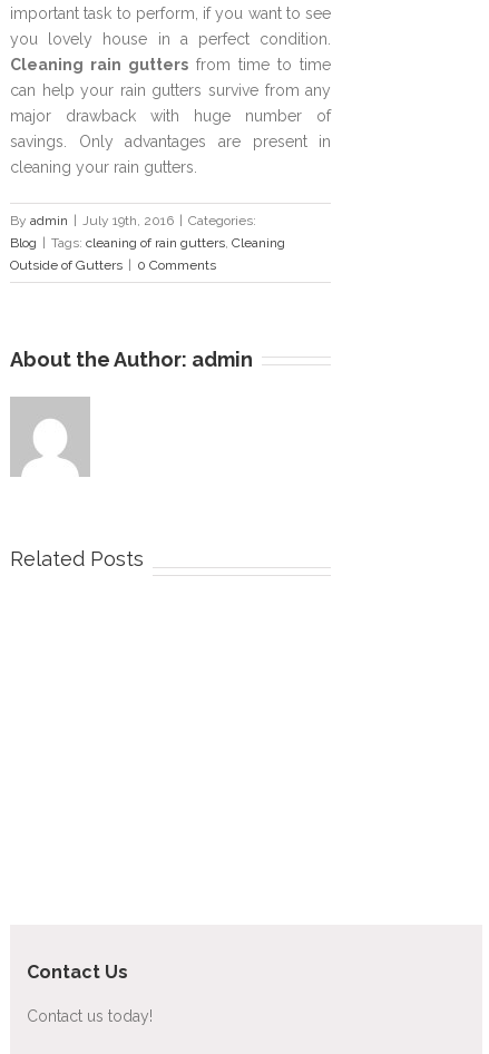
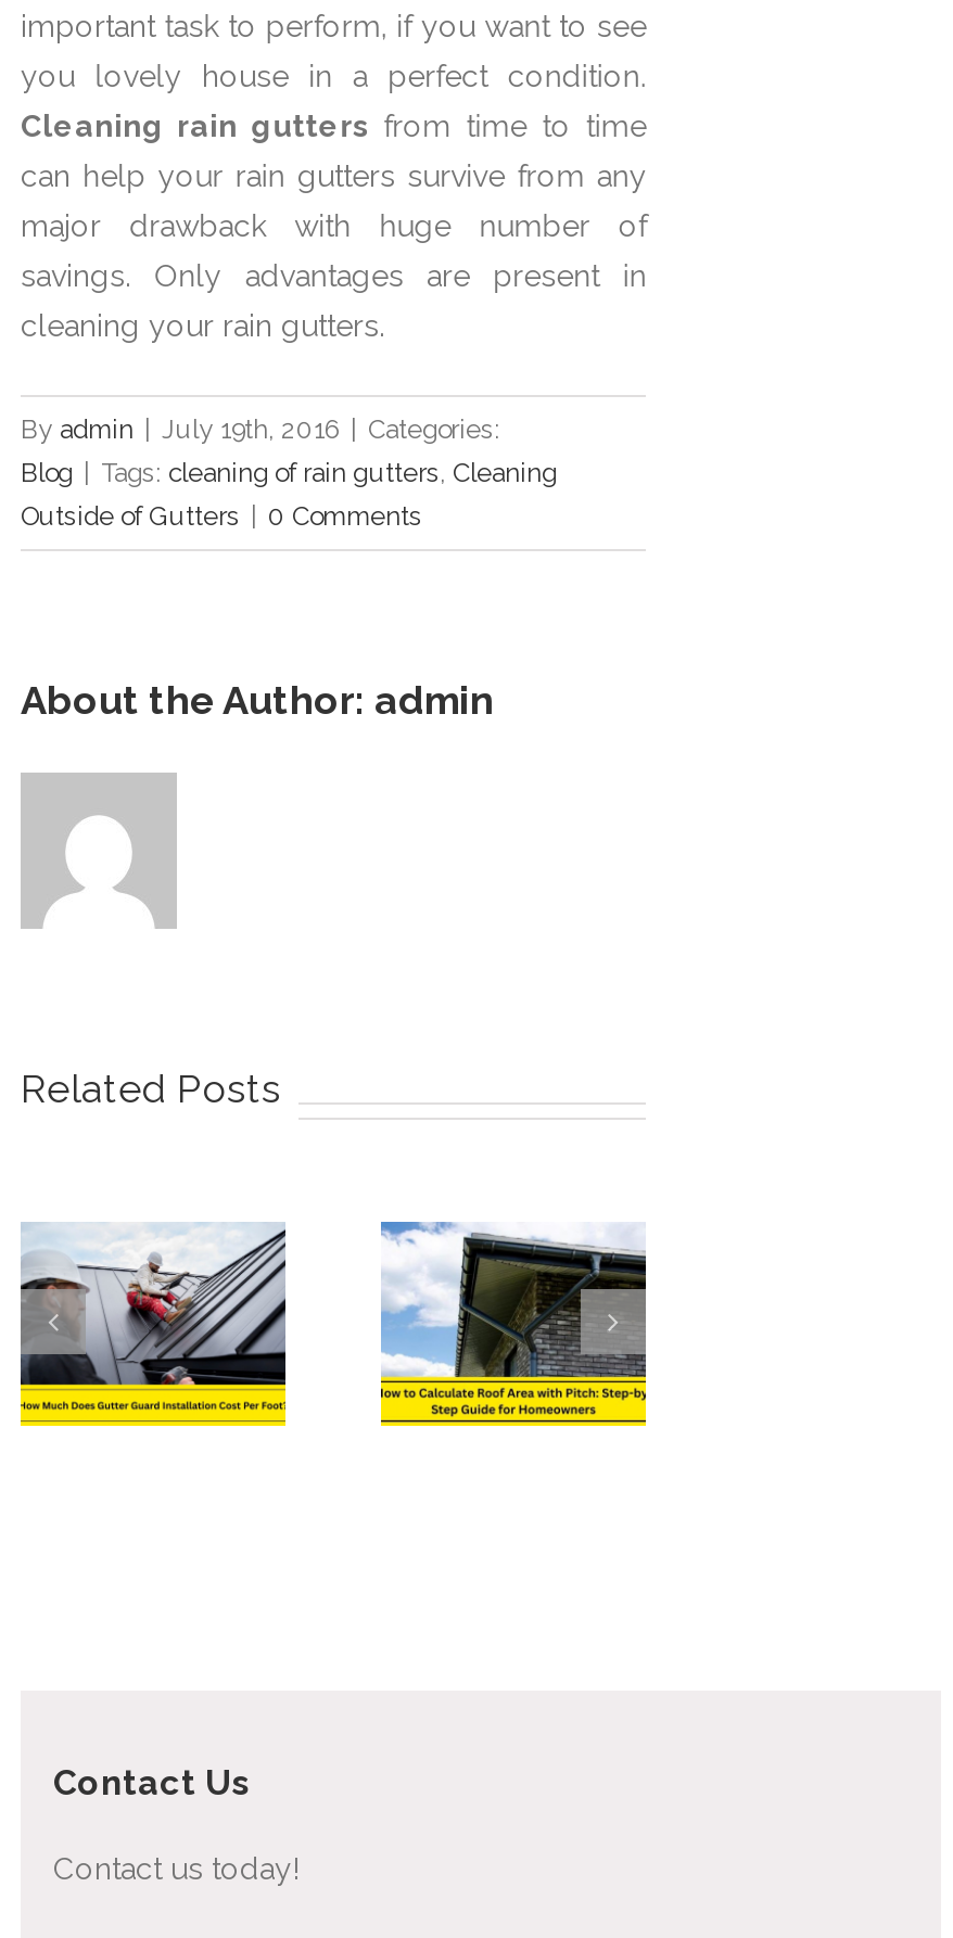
none -> [18,1222,288,1428] [image]
none -> [379,1220,648,1428] [image]

